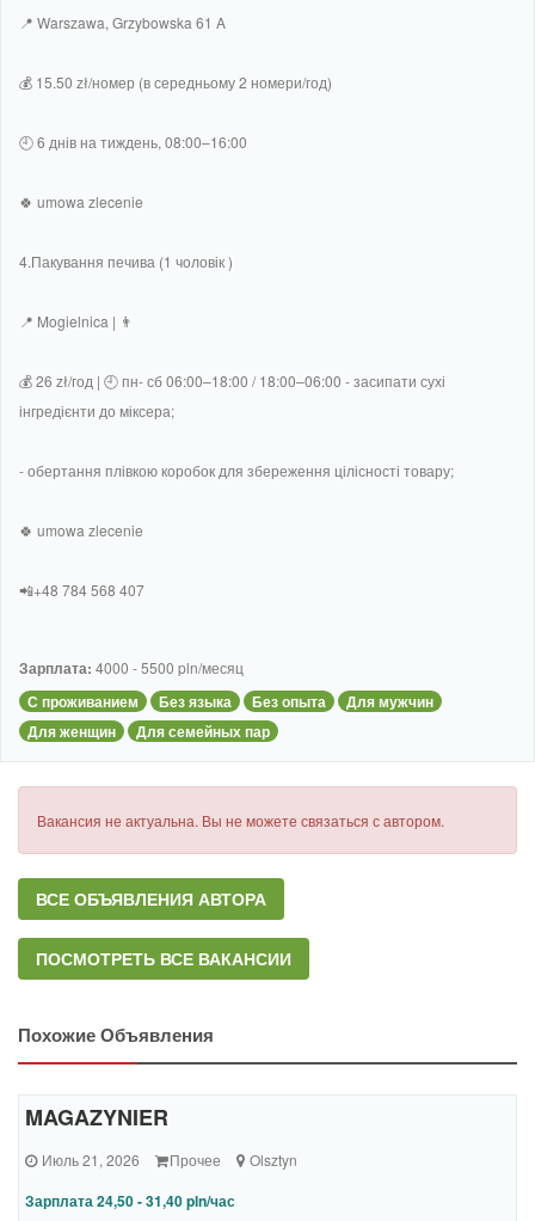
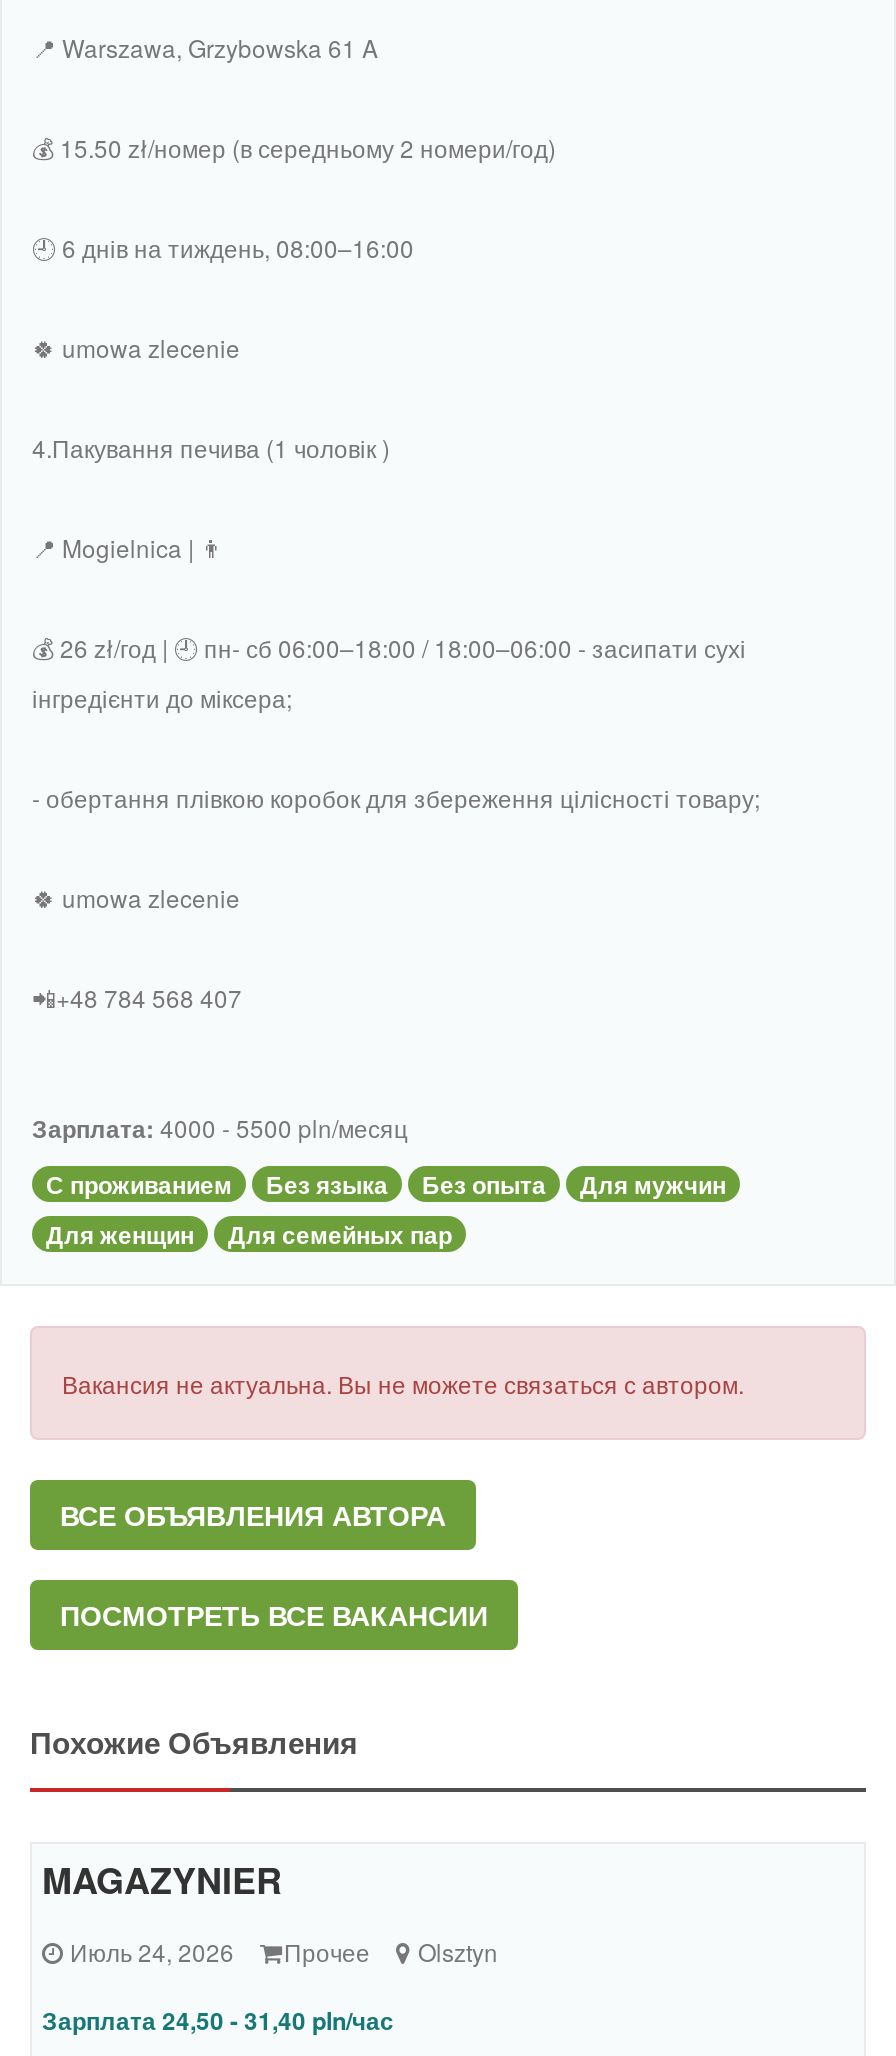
[38,1149,297,1169] Июль 21, 2026 Прочее Olsztyn -> [64,1933,498,1967] Июль 24, 2026 Прочее Olsztyn

